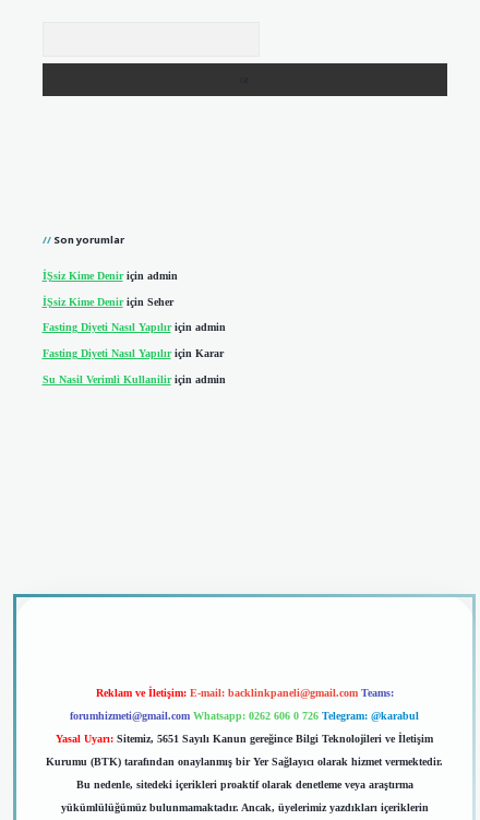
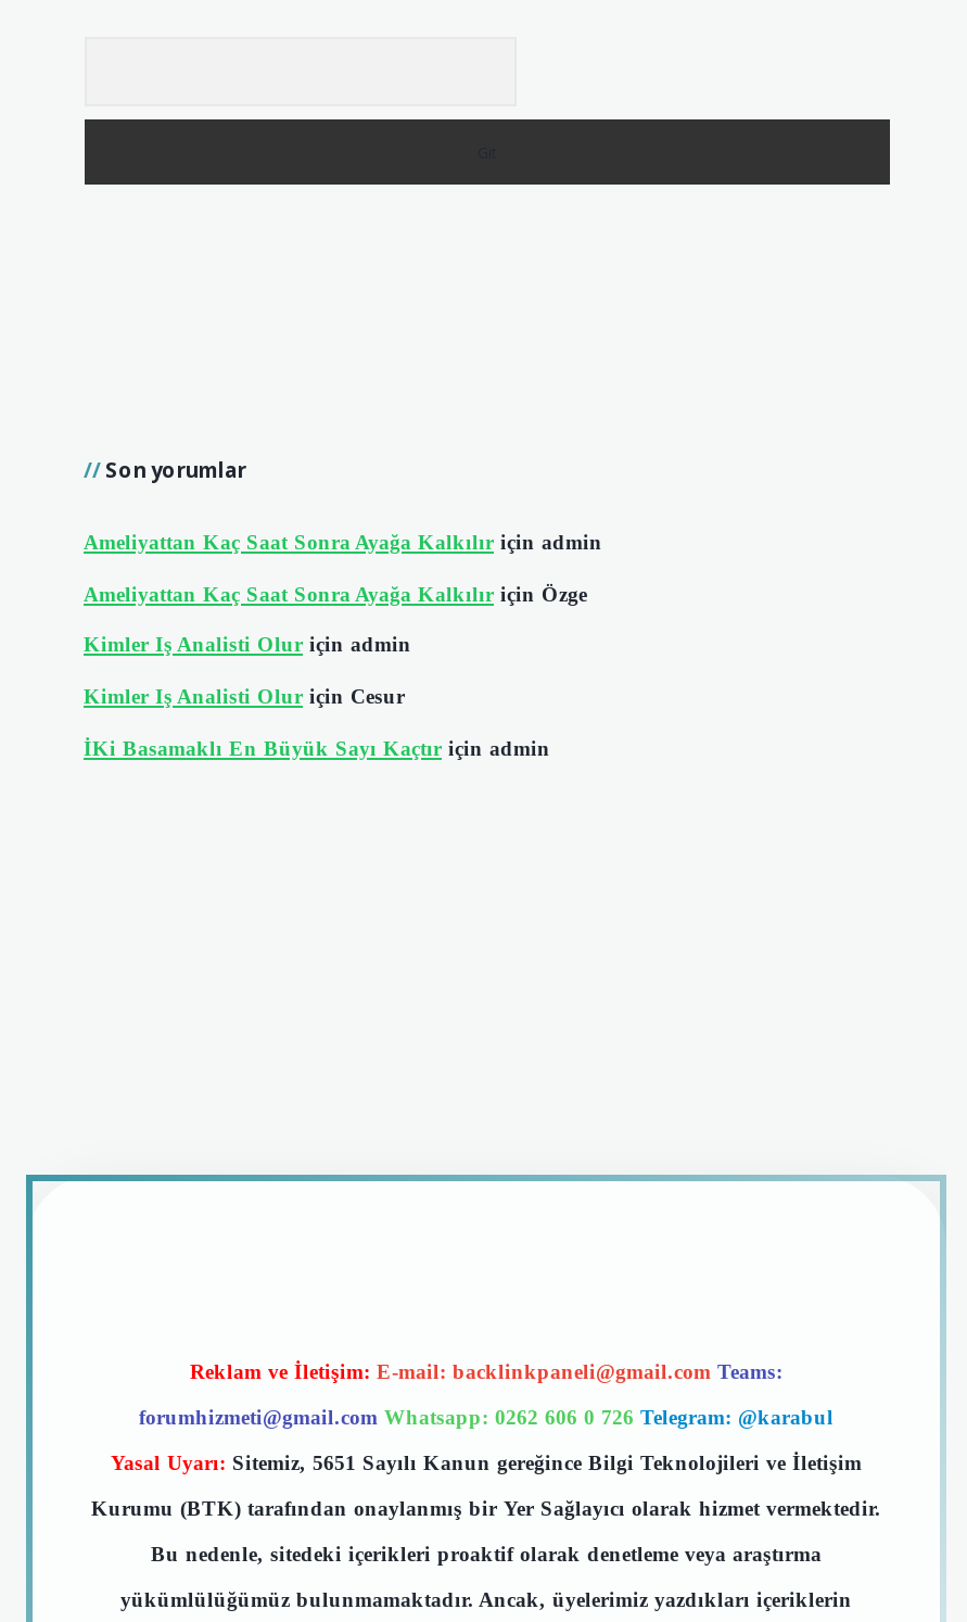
[42,270,177,282] İŞsiz Kime Denir için admin -> [84,530,602,554] Ameliyattan Kaç Saat Sonra Ayağa Kalkılır için admin
[42,296,173,308] İŞsiz Kime Denir için Seher -> [84,581,587,605] Ameliyattan Kaç Saat Sonra Ayağa Kalkılır için Özge
[42,321,225,333] Fasting Diyeti Nasıl Yapılır için admin -> [84,633,411,657] Kimler Iş Analisti Olur için admin
[42,347,223,359] Fasting Diyeti Nasıl Yapılır için Karar -> [84,684,405,708] Kimler Iş Analisti Olur için Cesur
[42,373,225,385] Su Nasil Verimli Kullanilir için admin -> [84,735,550,759] İKi Basamaklı En Büyük Sayı Kaçtır için admin

